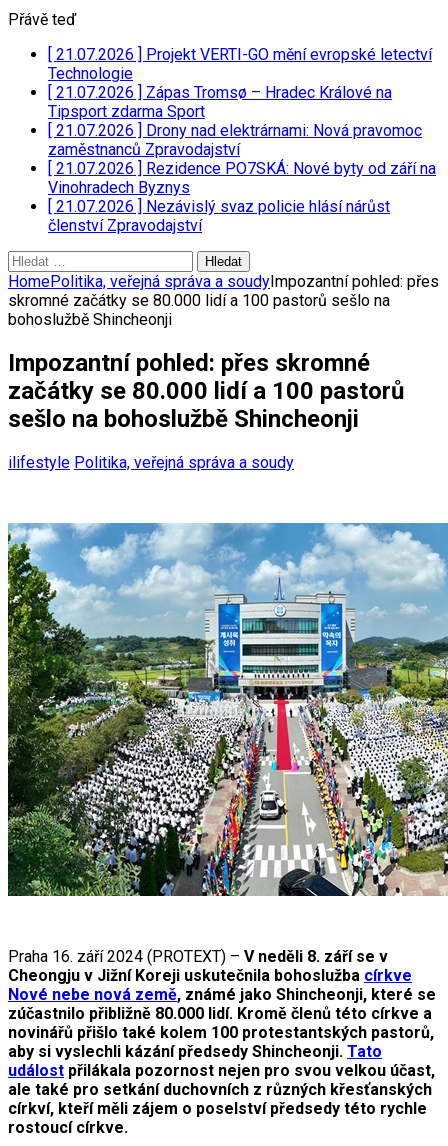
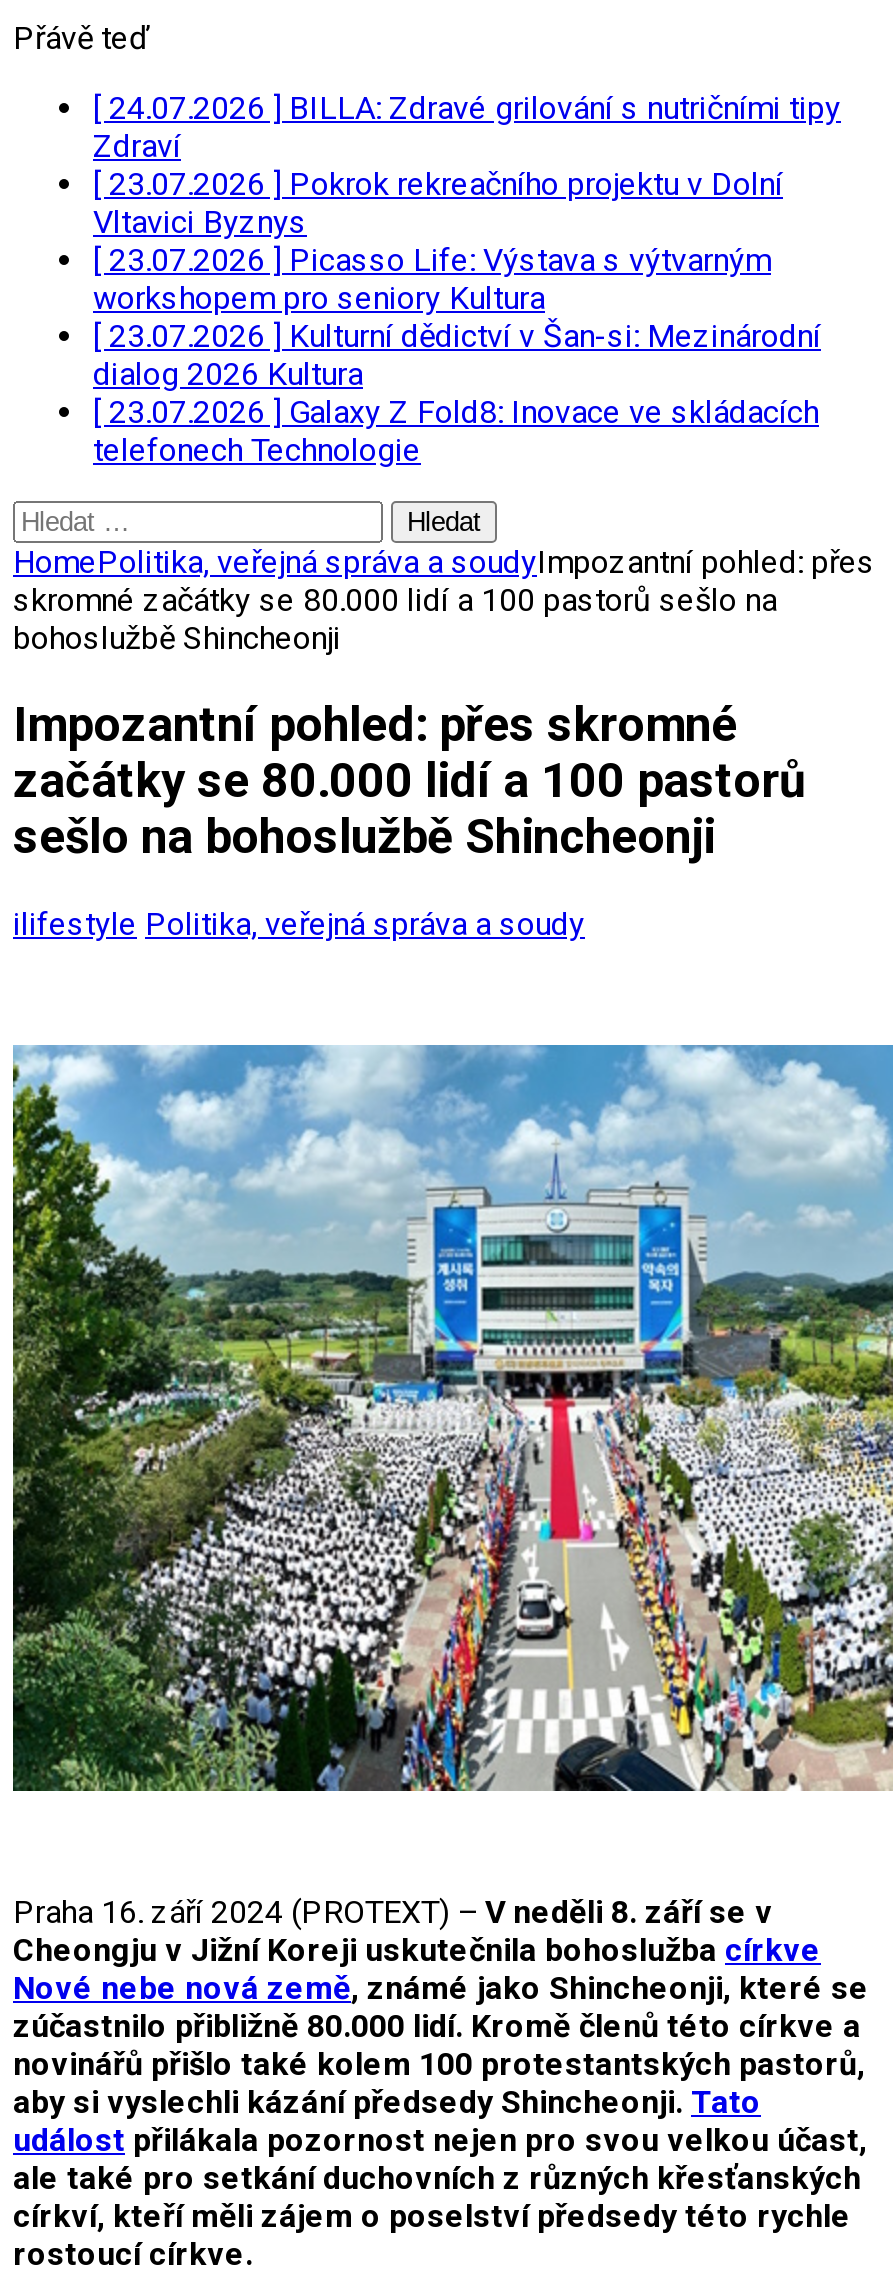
[48,45,436,235] [ 21.07.2026 ] Projekt VERTI-GO mění evropské letectví | Technologie | [ 21.07.2026 ] Zápas Tromsø – Hradec Králové na | Tipsport zdarma Sport | [ 21.07.2026 ] Drony nad elektrárnami: Nová pravomoc | zaměstnanců Zpravodajství | [ 21.07.2026 ] Rezidence PO7SKÁ: Nové byty od září na | Vinohradech Byznys | [ 21.07.2026 ] Nezávislý svaz policie hlásí nárůst | členství Zpravodajství -> [93,89,841,469] [ 24.07.2026 ] BILLA: Zdravé grilování s nutričními tipy | Zdraví | [ 23.07.2026 ] Pokrok rekreačního projektu v Dolní | Vltavici Byznys | [ 23.07.2026 ] Picasso Life: Výstava s výtvarným | workshopem pro seniory Kultura | [ 23.07.2026 ] Kulturní dědictví v Šan-si: Mezinárodní | dialog 2026 Kultura | [ 23.07.2026 ] Galaxy Z Fold8: Inovace ve skládacích | telefonech Technologie

